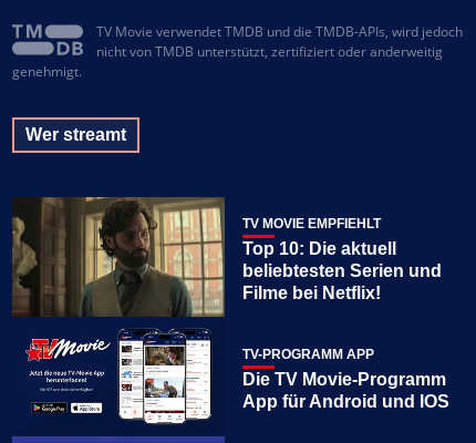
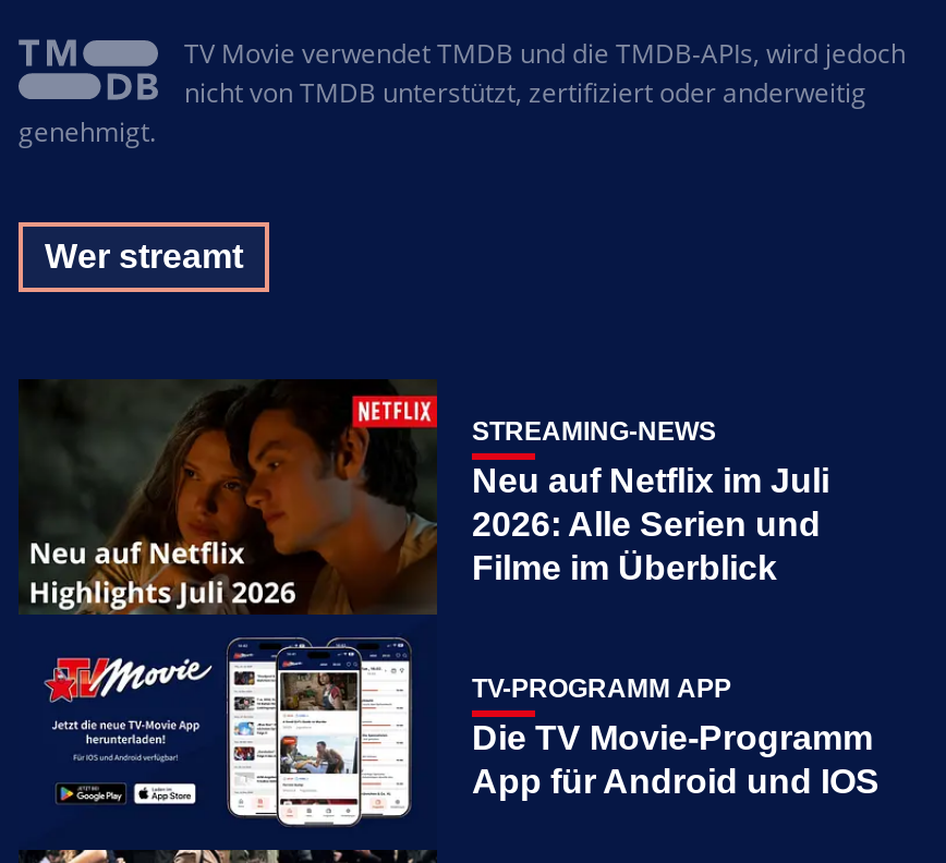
[12,196,442,317] [image] | TV MOVIE EMPFIEHLT | Top 10: Die aktuell | beliebtesten Serien und | Filme bei Netflix! -> [19,378,829,616] [image] | STREAMING-NEWS | Neu auf Netflix im Juli | 2026: Alle Serien und | Filme im Überblick

